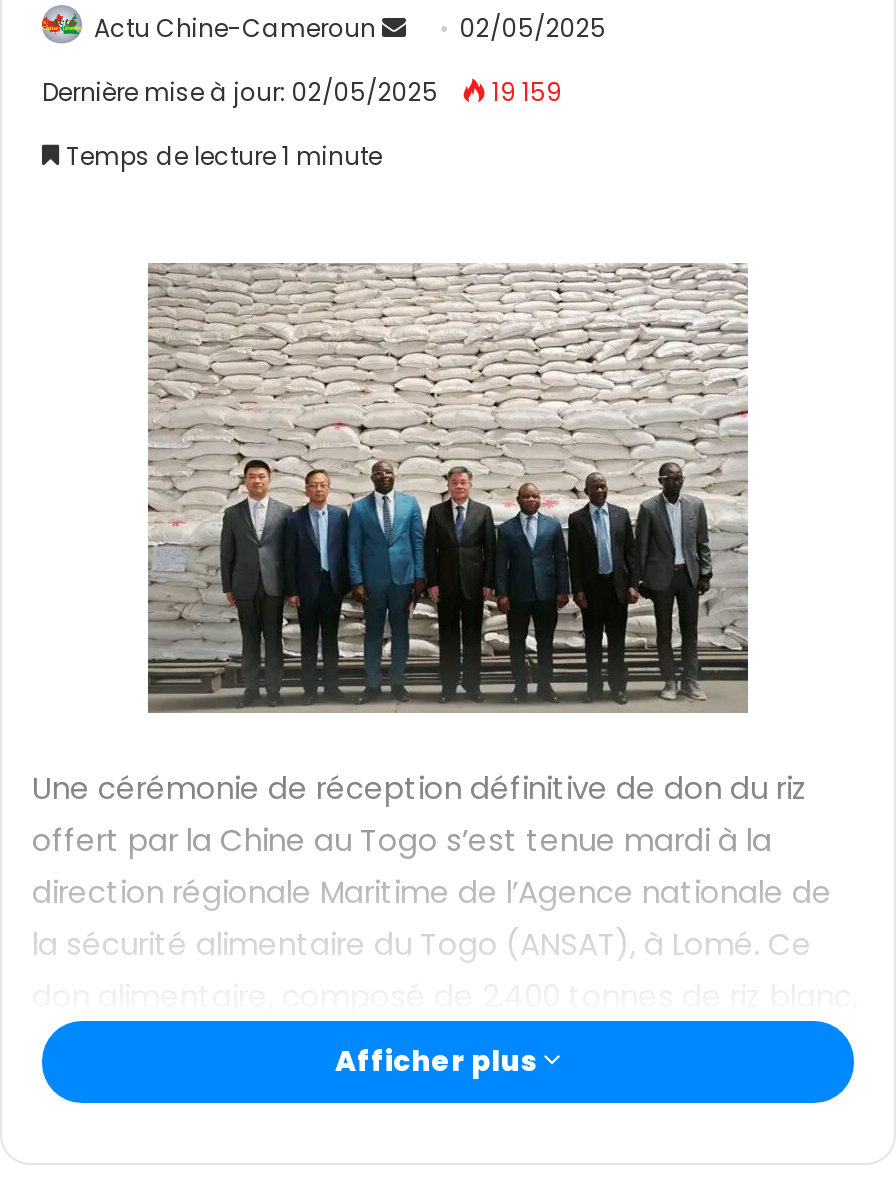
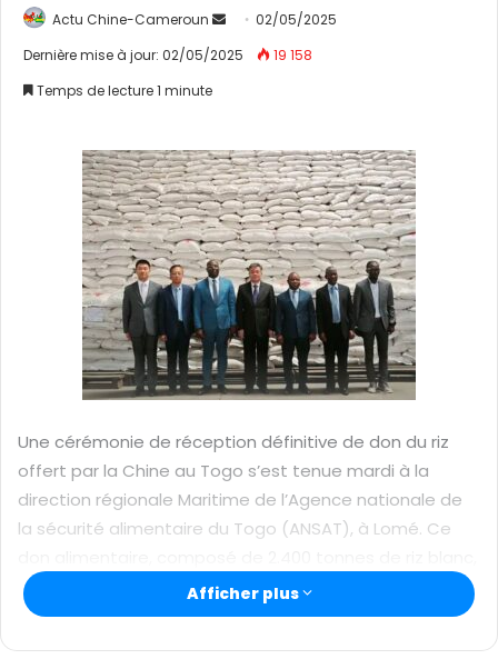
[486,75,562,109] 19 159 -> [270,46,312,65] 19 158

